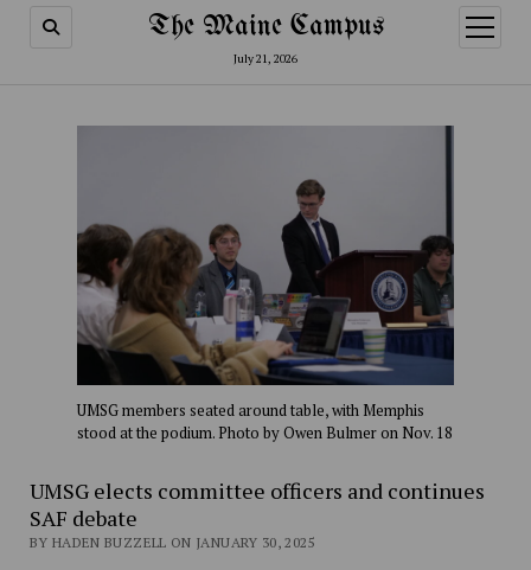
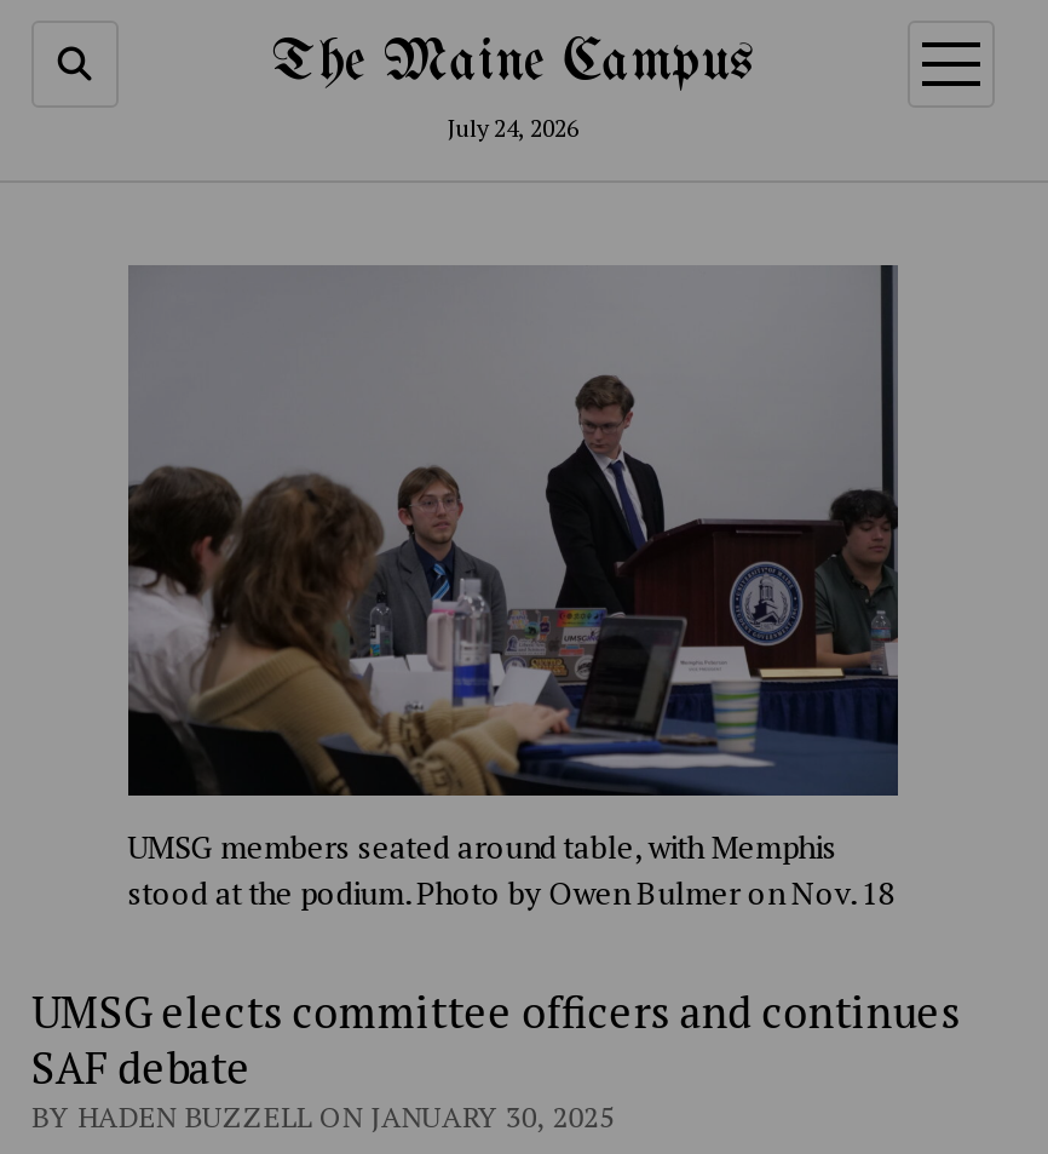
[233,51,298,66] July 21, 2026 -> [448,113,578,144] July 24, 2026

